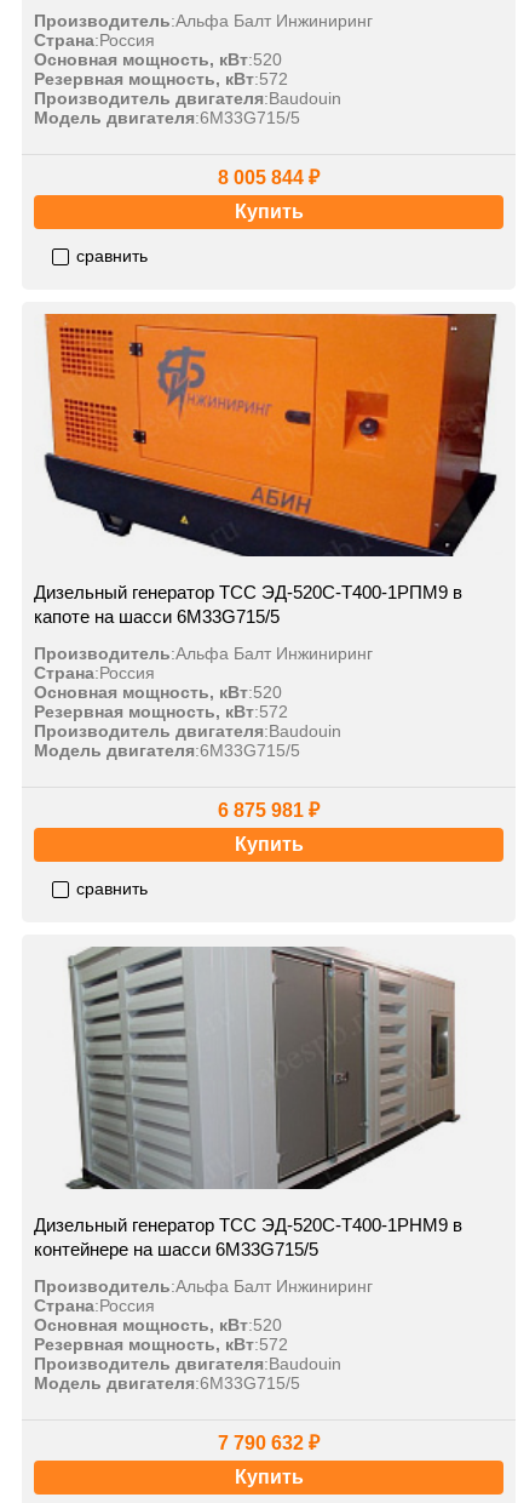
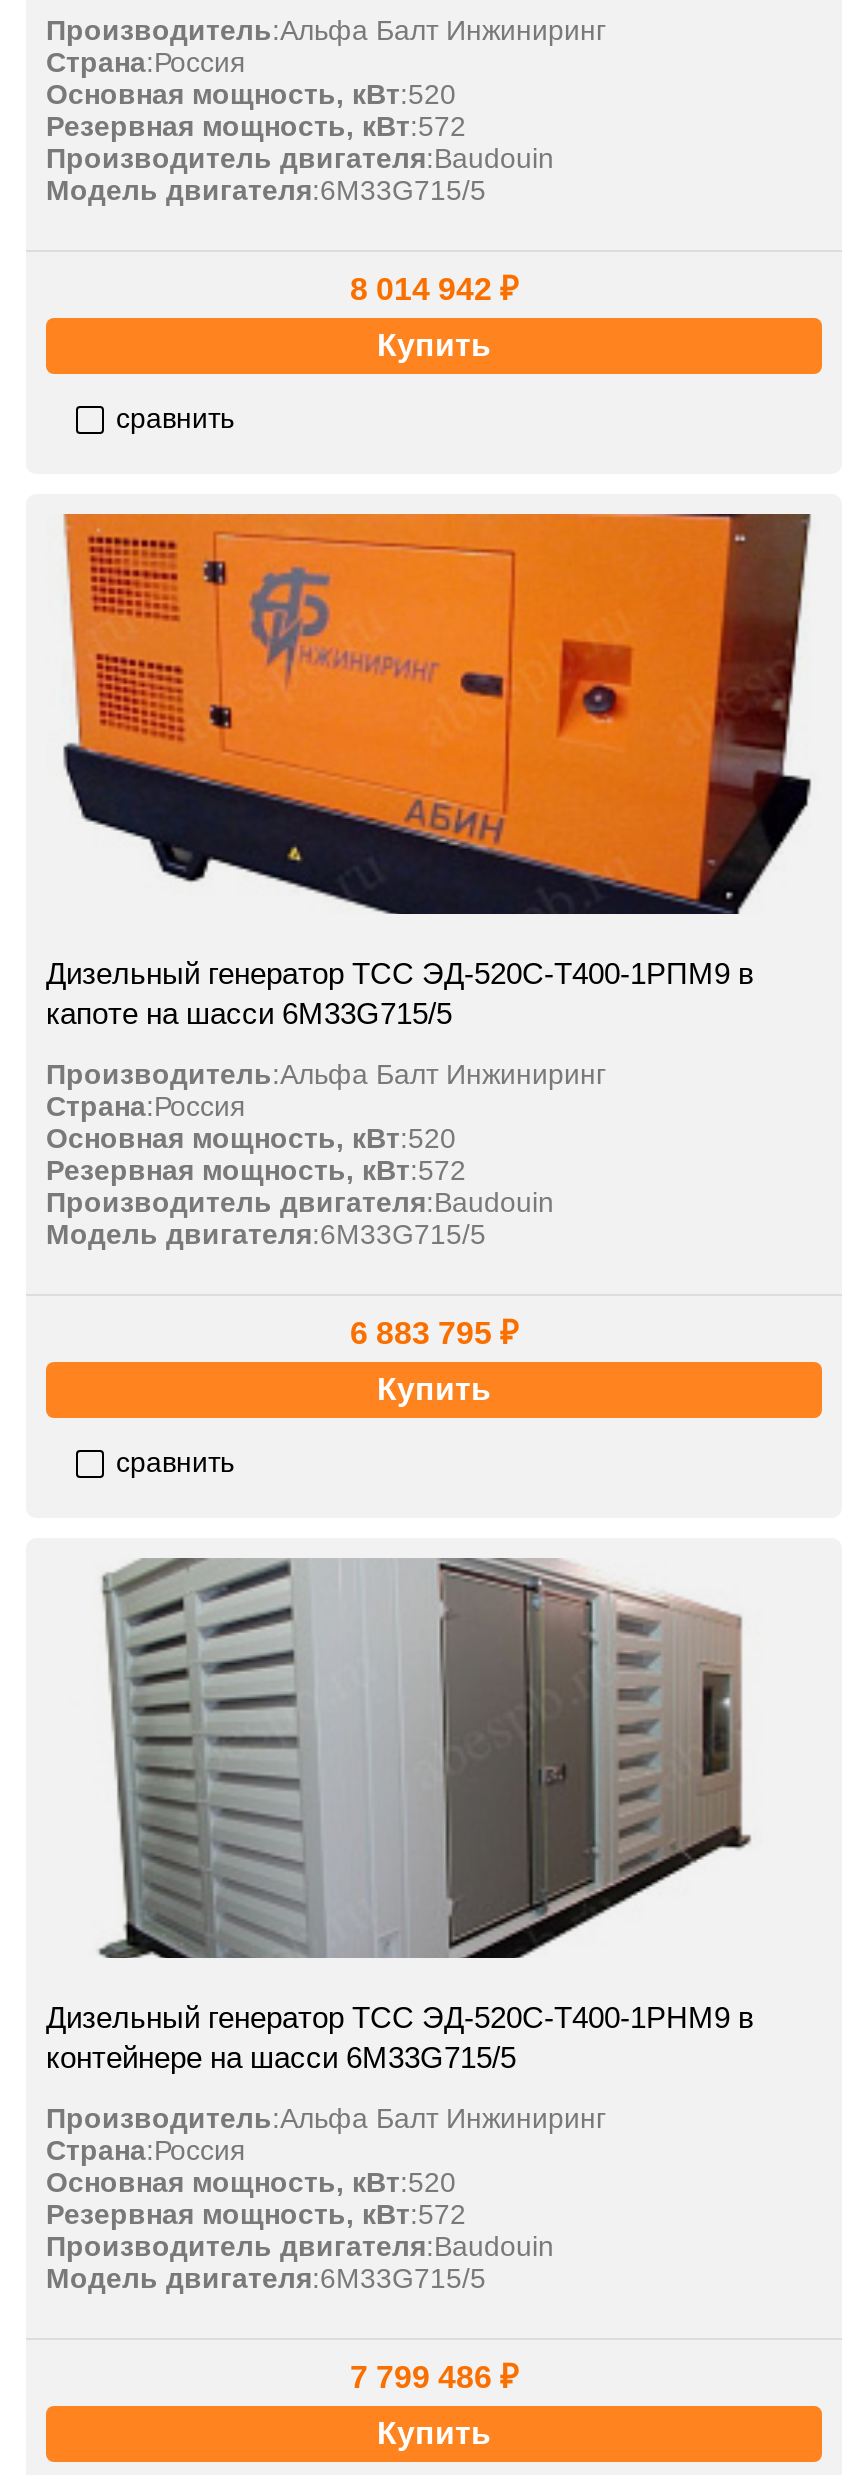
[218,168,320,188] 8 005 844 ₽ -> [350,273,518,307] 8 014 942 ₽
[218,800,320,821] 6 875 981 ₽ -> [350,1317,518,1351] 6 883 795 ₽
[218,1433,320,1454] 7 790 632 ₽ -> [350,2361,518,2395] 7 799 486 ₽

